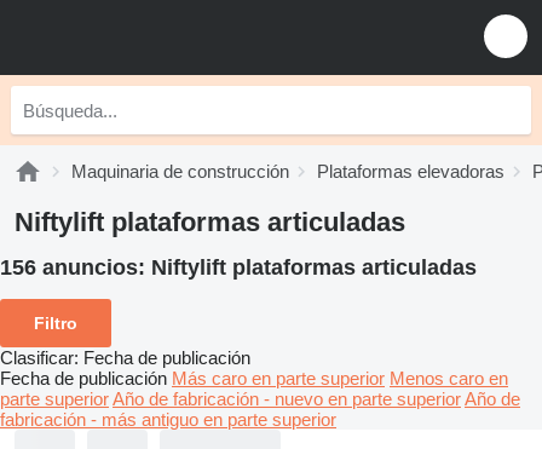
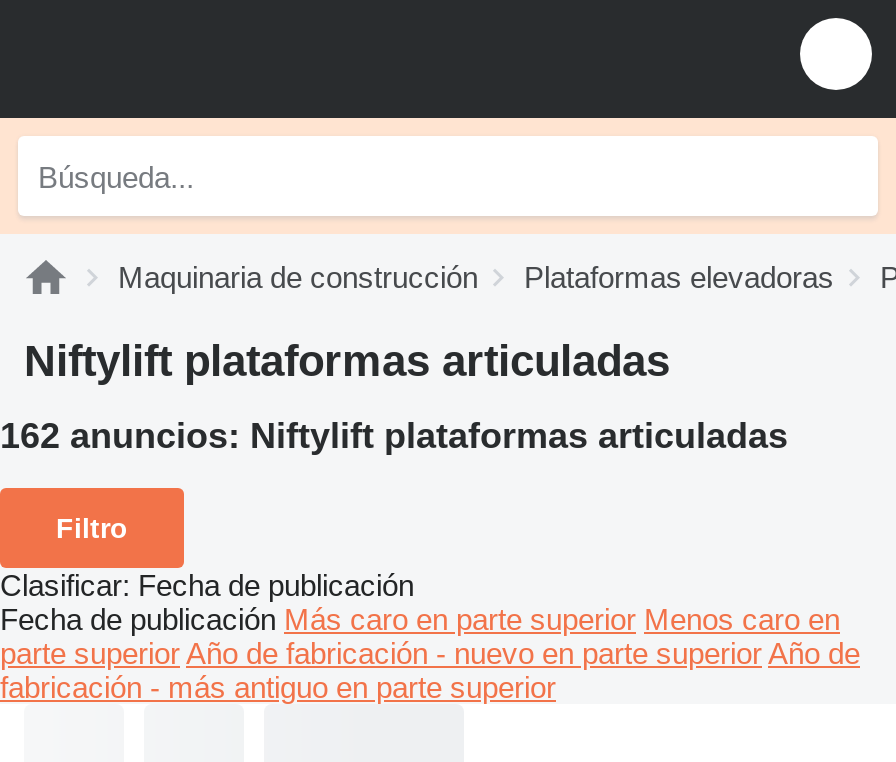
[0,255,477,280] 156 anuncios: Niftylift plataformas articuladas -> [0,416,788,456] 162 anuncios: Niftylift plataformas articuladas

